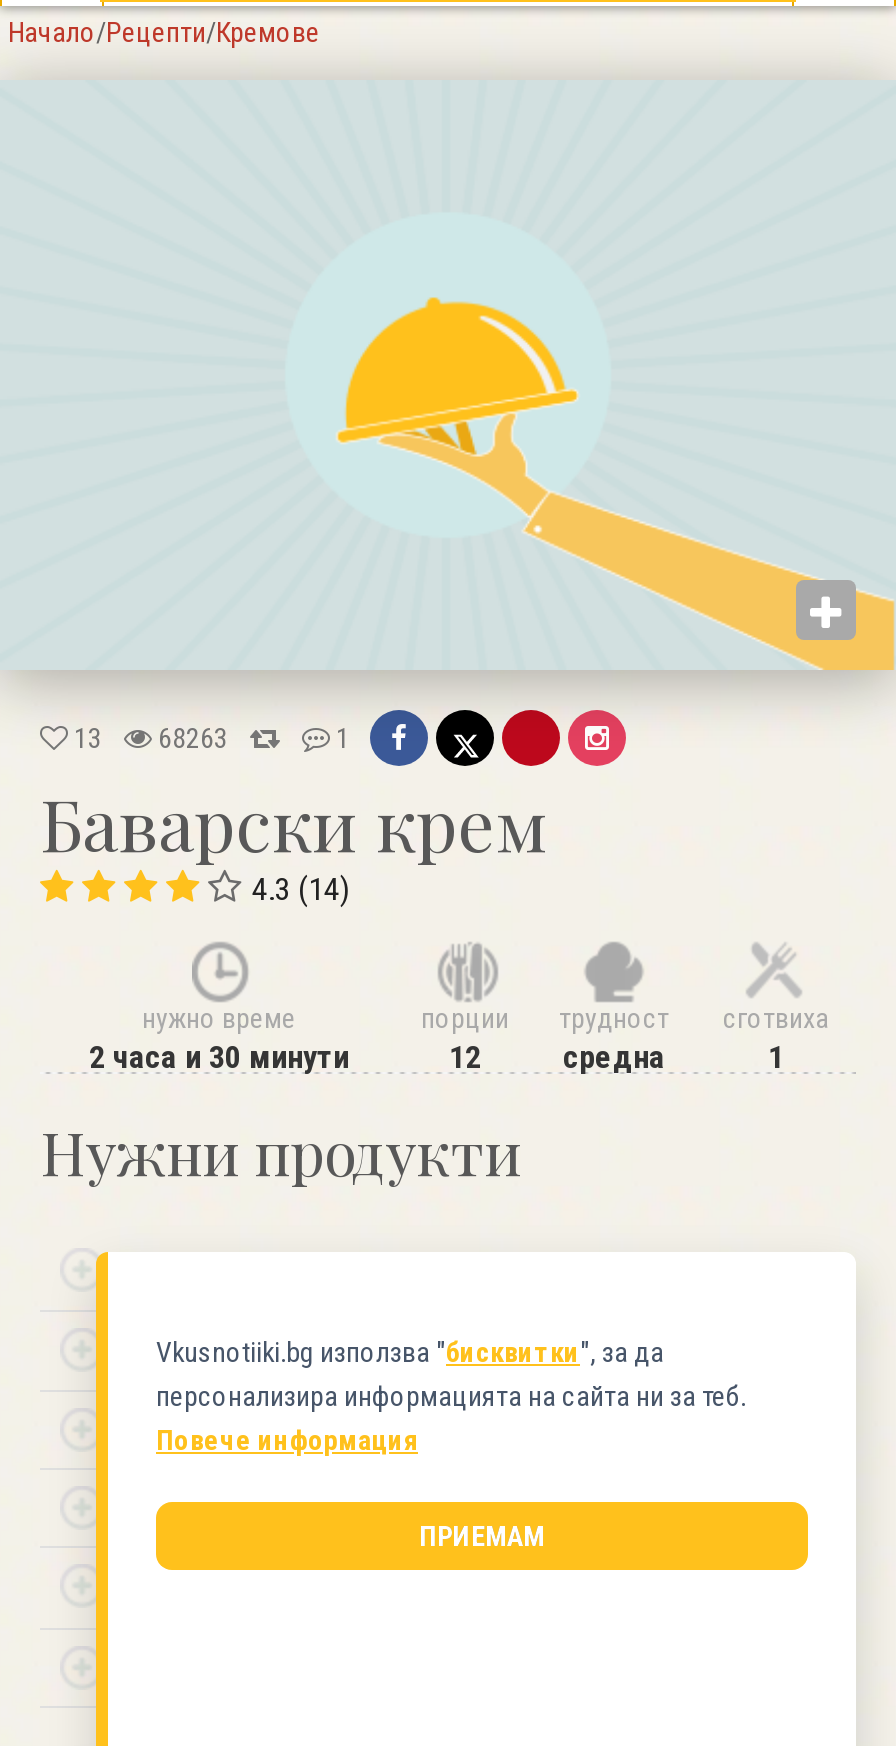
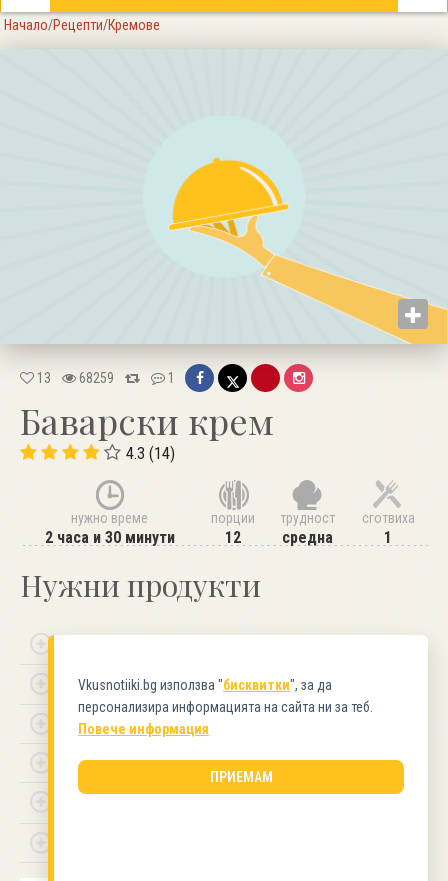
[74,723,228,755] 13 68263 -> [37,370,114,386] 13 68259

